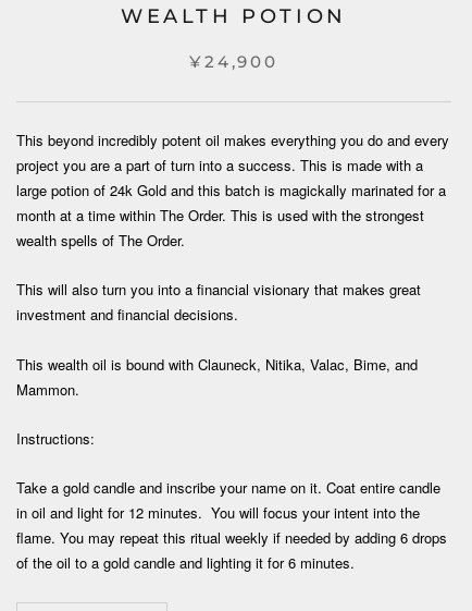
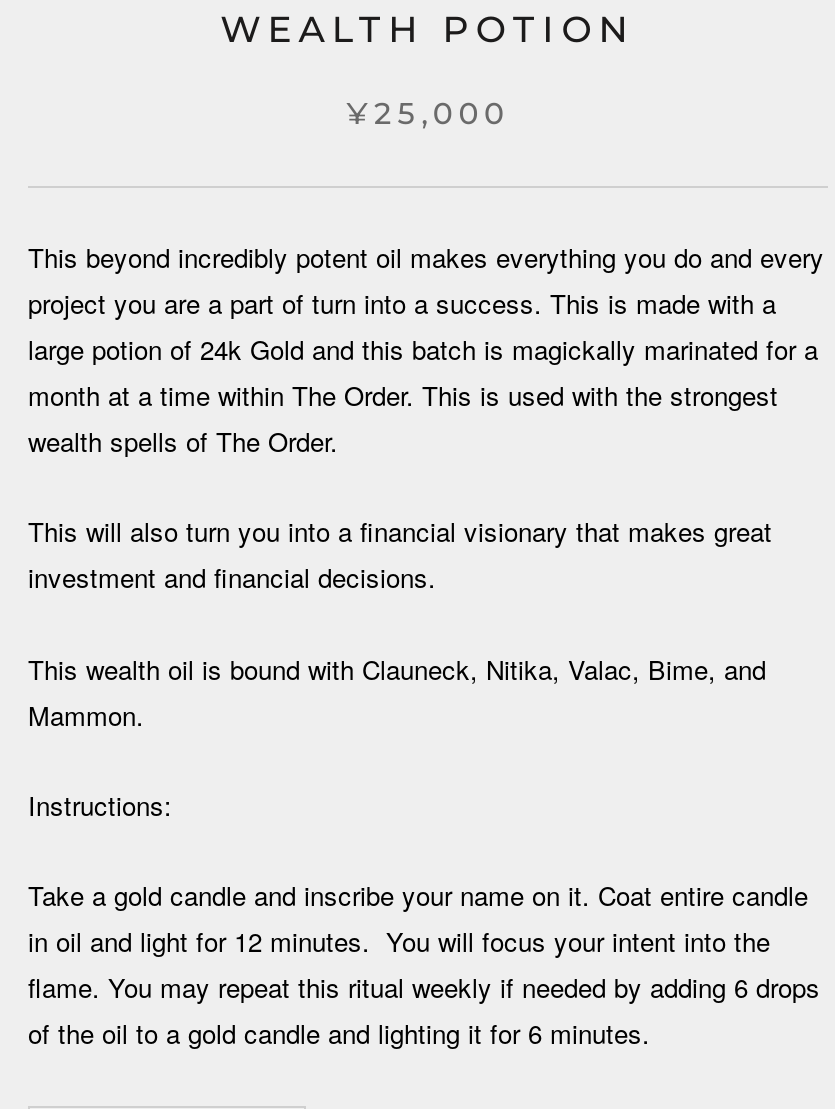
[189,51,278,72] ¥24,900 -> [346,94,510,132] ¥25,000

